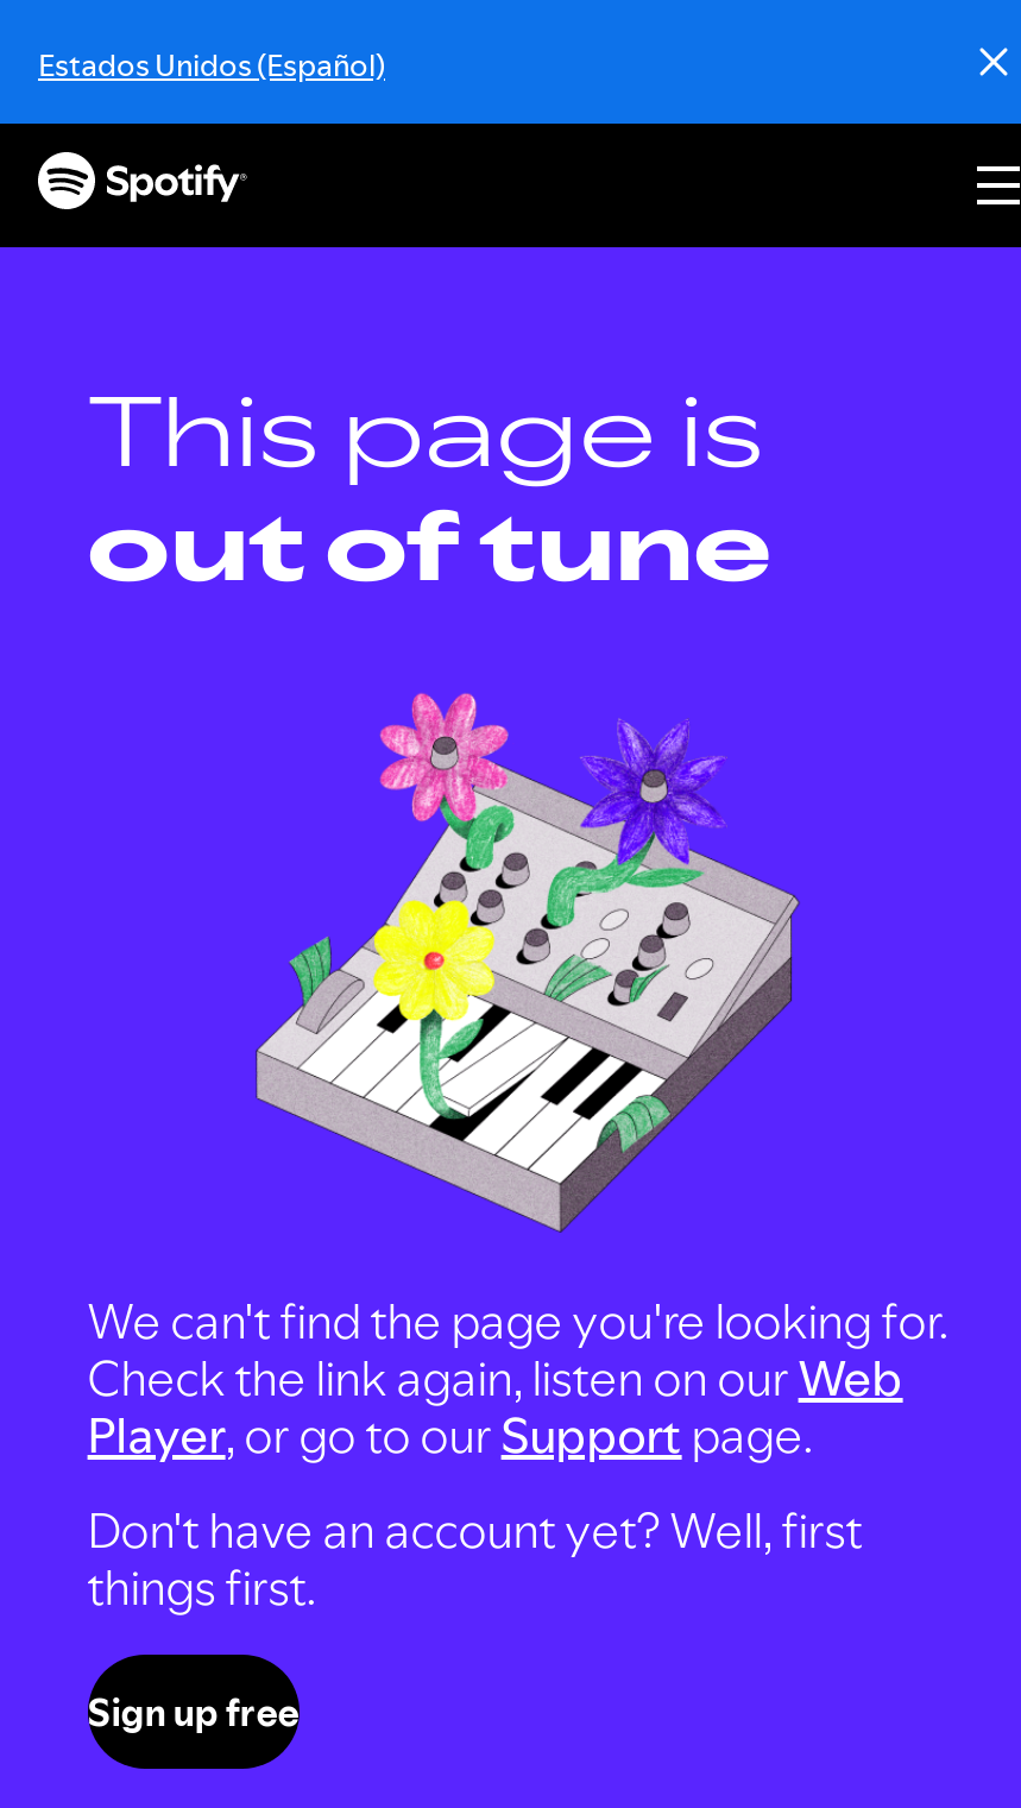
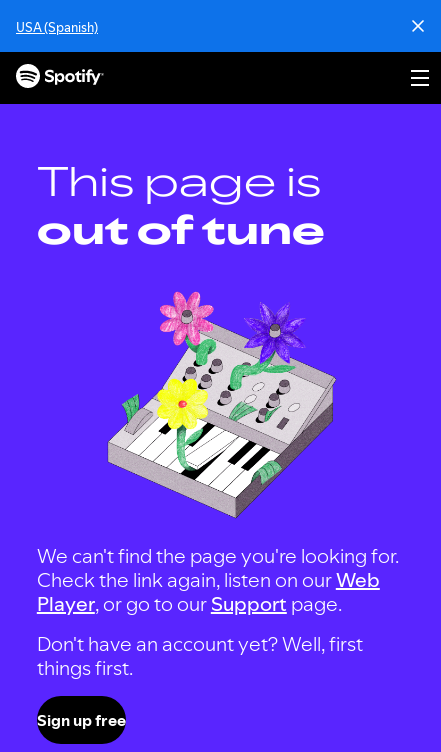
[38,43,385,86] Estados Unidos (Español) -> [16,18,98,36] USA (Spanish)

